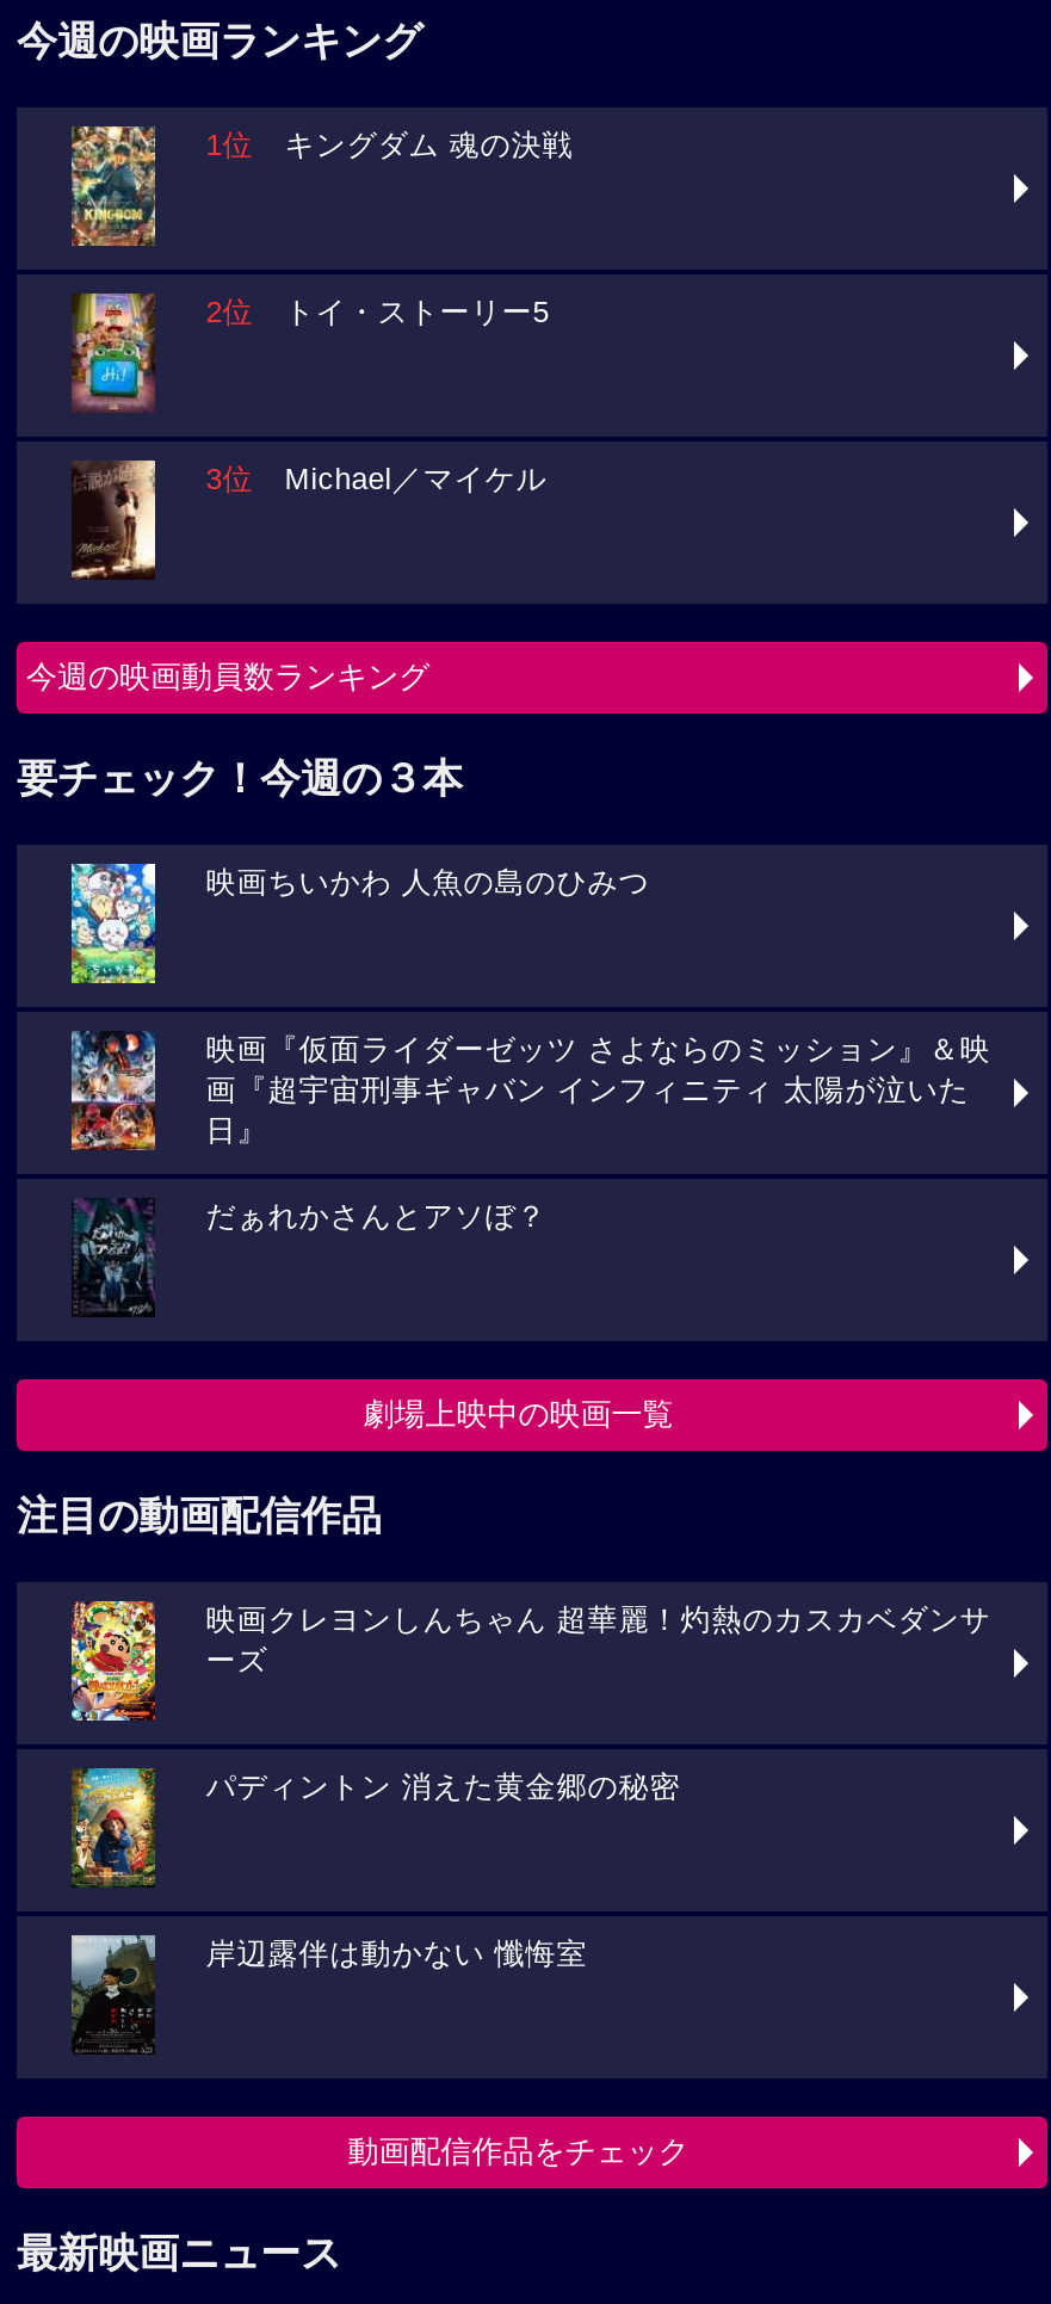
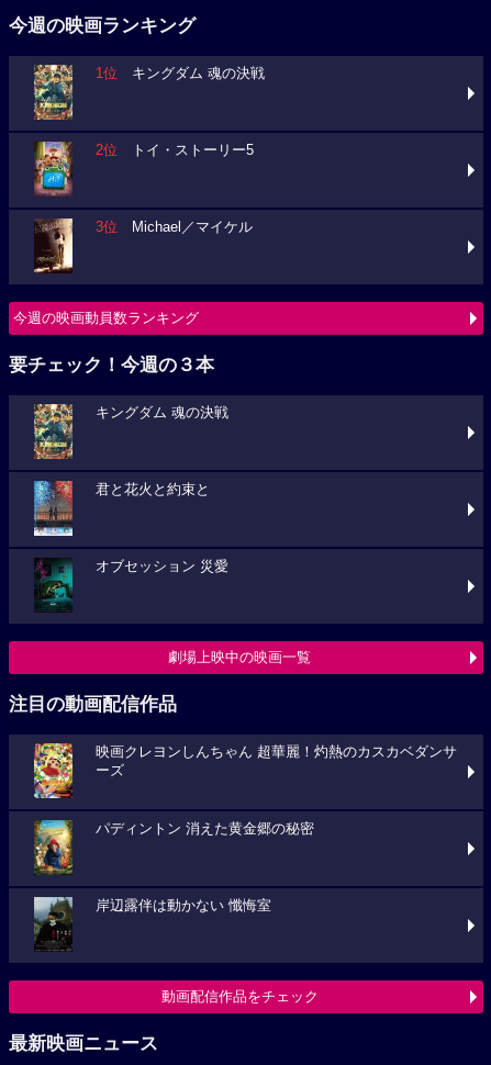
[69,861,650,986] [image] | 映画ちいかわ 人魚の島のひみつ -> [33,403,229,460] [image] | キングダム 魂の決戦
[69,1029,991,1150] [image] | 映画『仮面ライダーゼッツ さよならのミッション』＆映 | 画『超宇宙刑事ギャバン インフィニティ 太陽が泣いた | 日』 -> [33,480,210,537] [image] | 君と花火と約束と
[74,1198,547,1312] [image] | だぁれかさんとアソぼ？ -> [34,558,229,610] [image] | オブセッション 災愛

